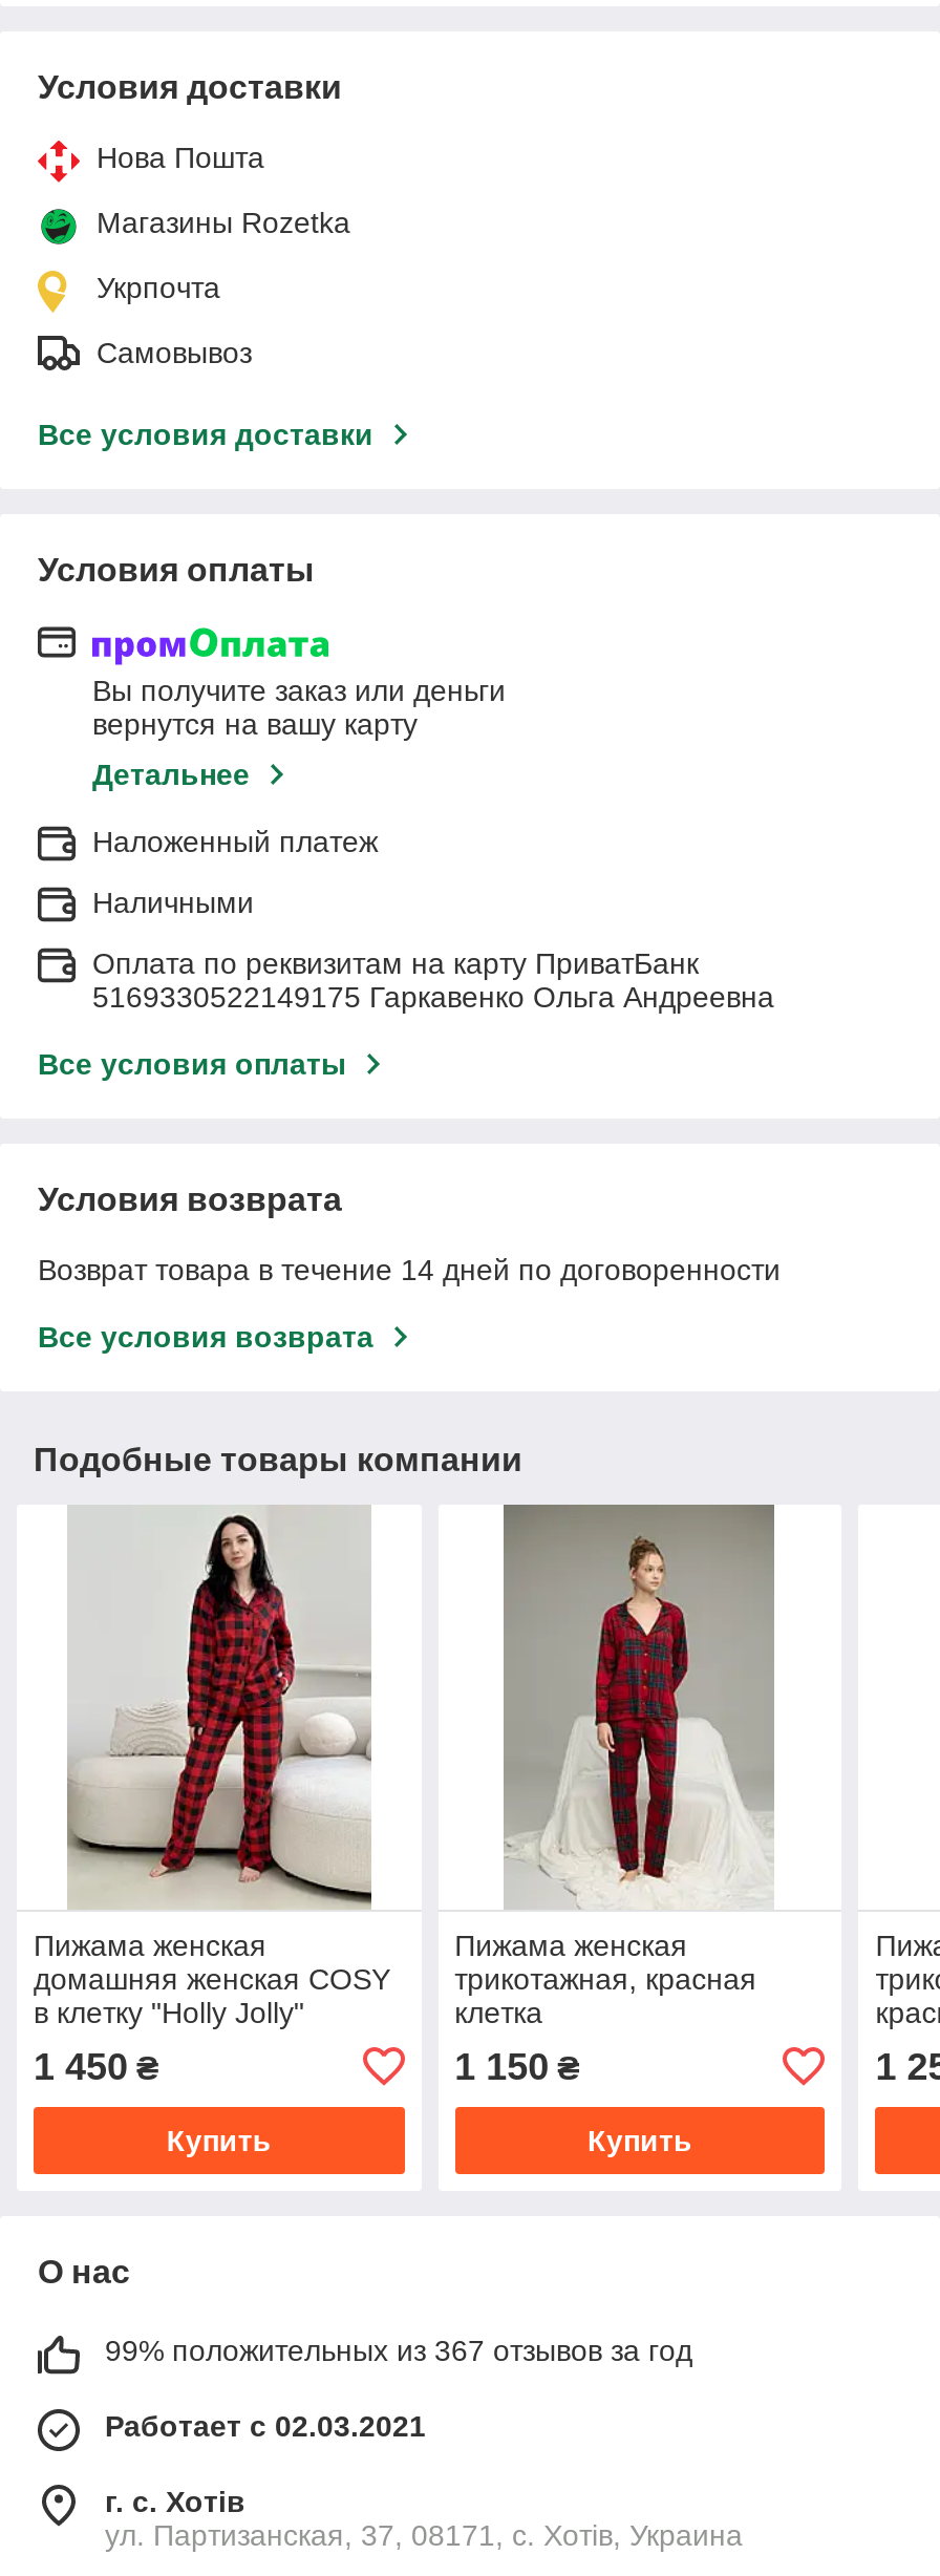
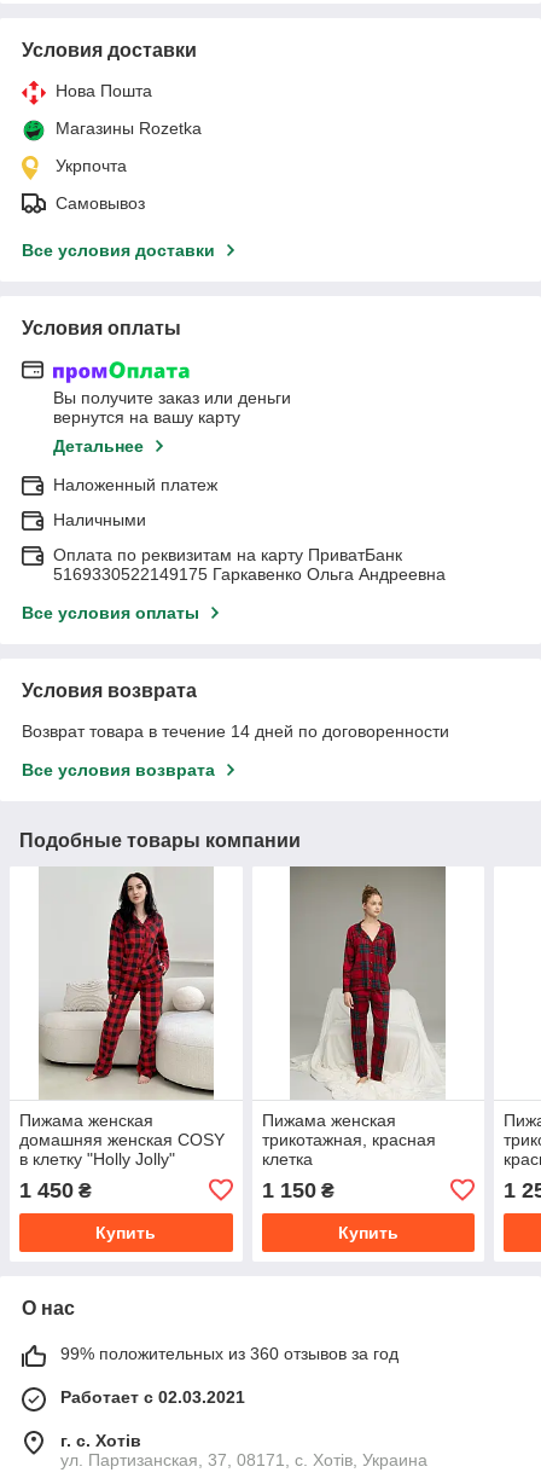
[105,2333,692,2367] 99% положительных из 367 отзывов за год -> [60,1344,399,1363] 99% положительных из 360 отзывов за год

